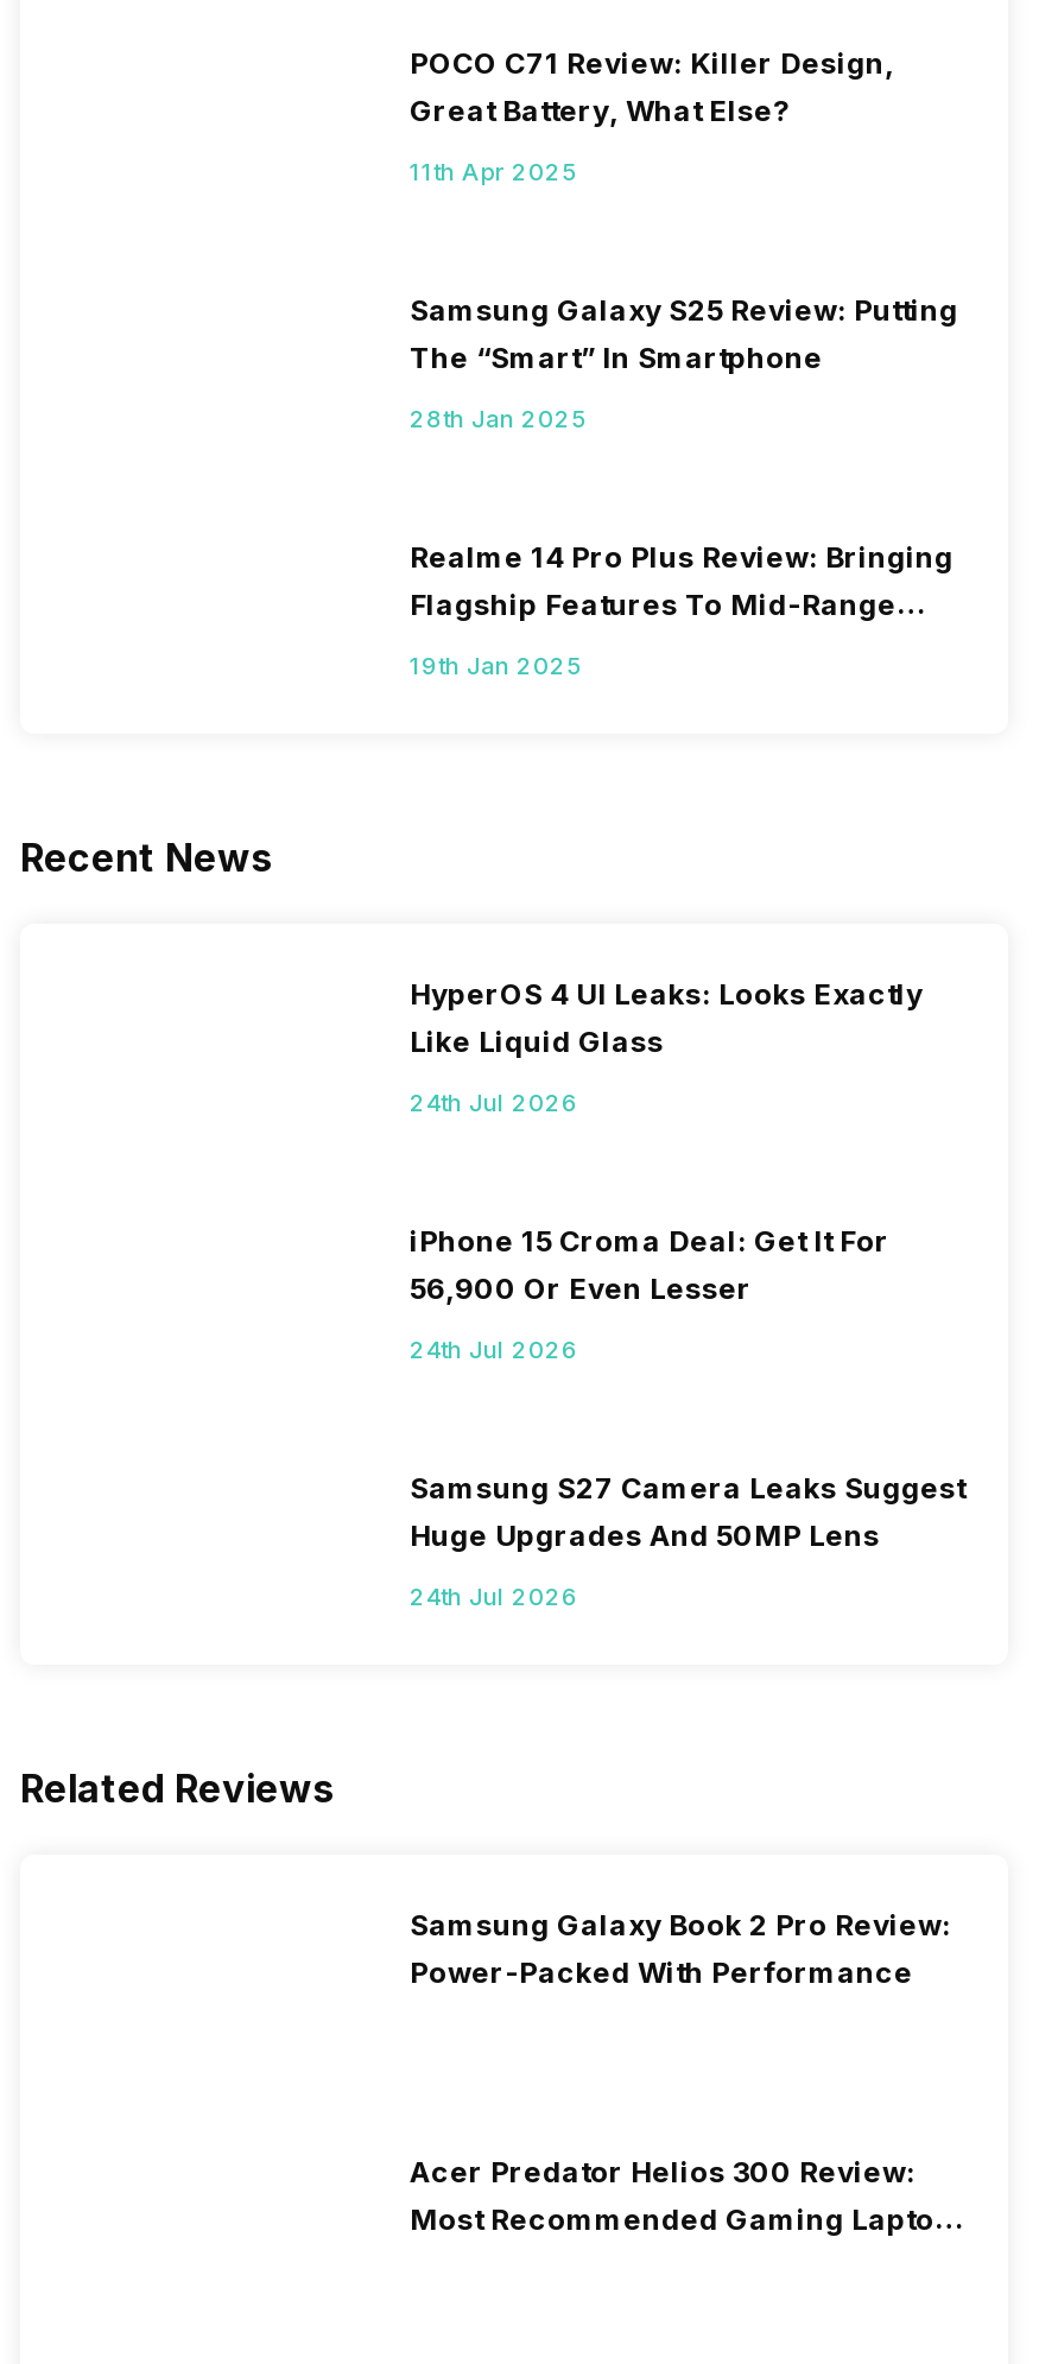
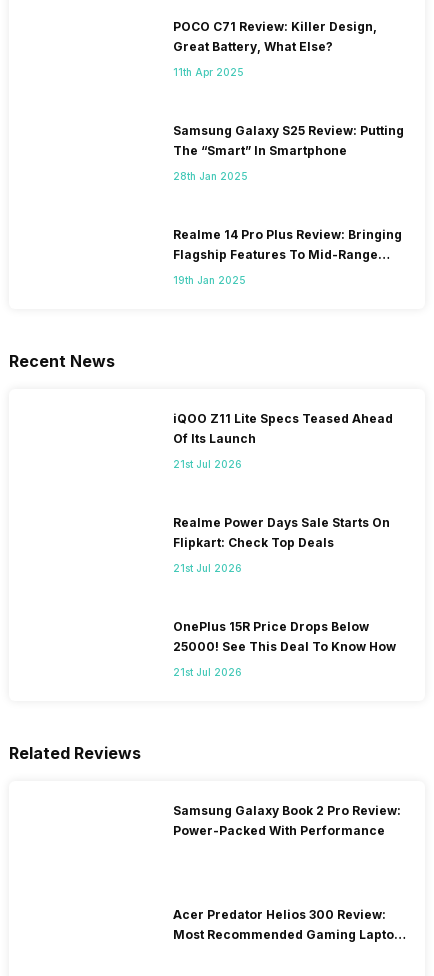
[410,975,923,1058] HyperOS 4 UI Leaks: Looks Exactly | Like Liquid Glass -> [173,411,393,446] iQOO Z11 Lite Specs Teased Ahead | Of Its Launch
[410,1087,578,1115] 24th Jul 2026 -> [173,458,242,470] 21st Jul 2026
[410,1222,889,1305] iPhone 15 Croma Deal: Get It For | 56,900 Or Even Lesser -> [173,515,390,550] Realme Power Days Sale Starts On | Flipkart: Check Top Deals
[410,1334,578,1362] 24th Jul 2026 -> [173,562,242,574] 21st Jul 2026
[410,1469,965,1552] Samsung S27 Camera Leaks Suggest | Huge Upgrades And 50MP Lens -> [173,619,396,654] OnePlus 15R Price Drops Below | 25000! See This Deal To Know How
[410,1581,578,1609] 24th Jul 2026 -> [173,666,242,678] 21st Jul 2026

